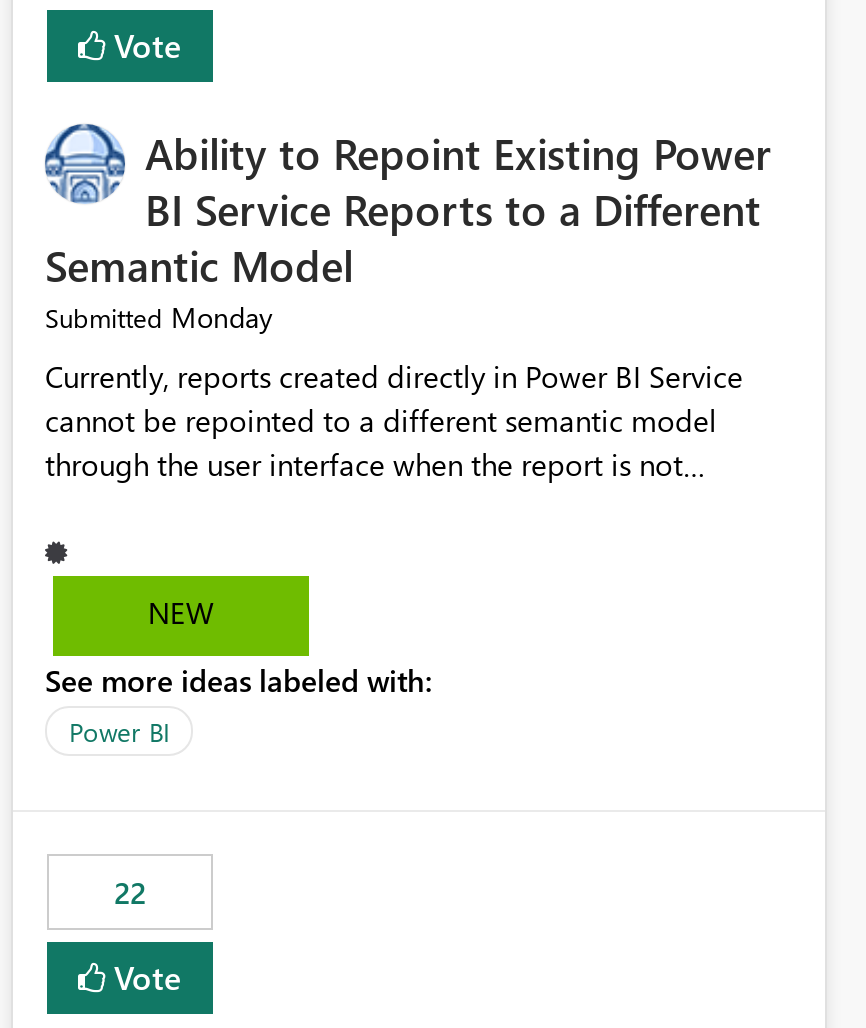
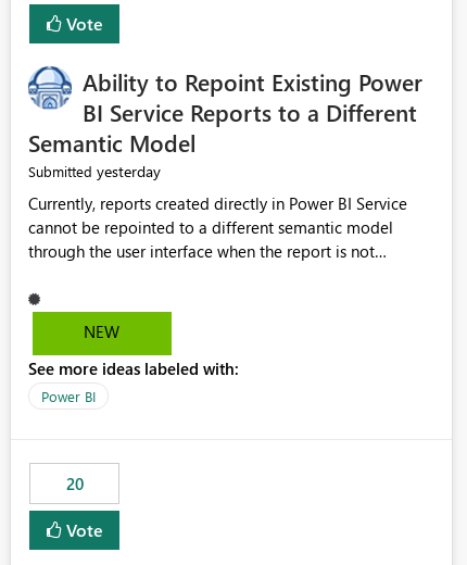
[45,299,273,337] Submitted Monday -> [28,161,161,182] Submitted yesterday
[114,873,146,913] 22 -> [66,473,83,495] 20

